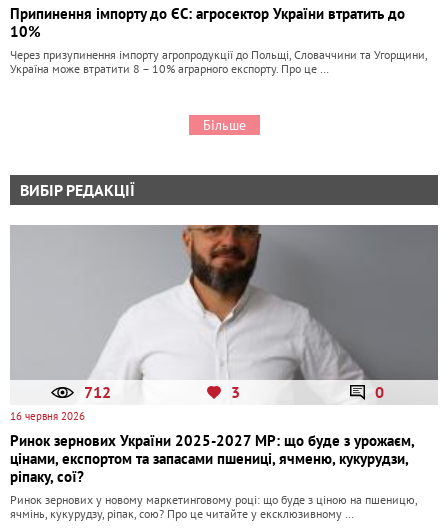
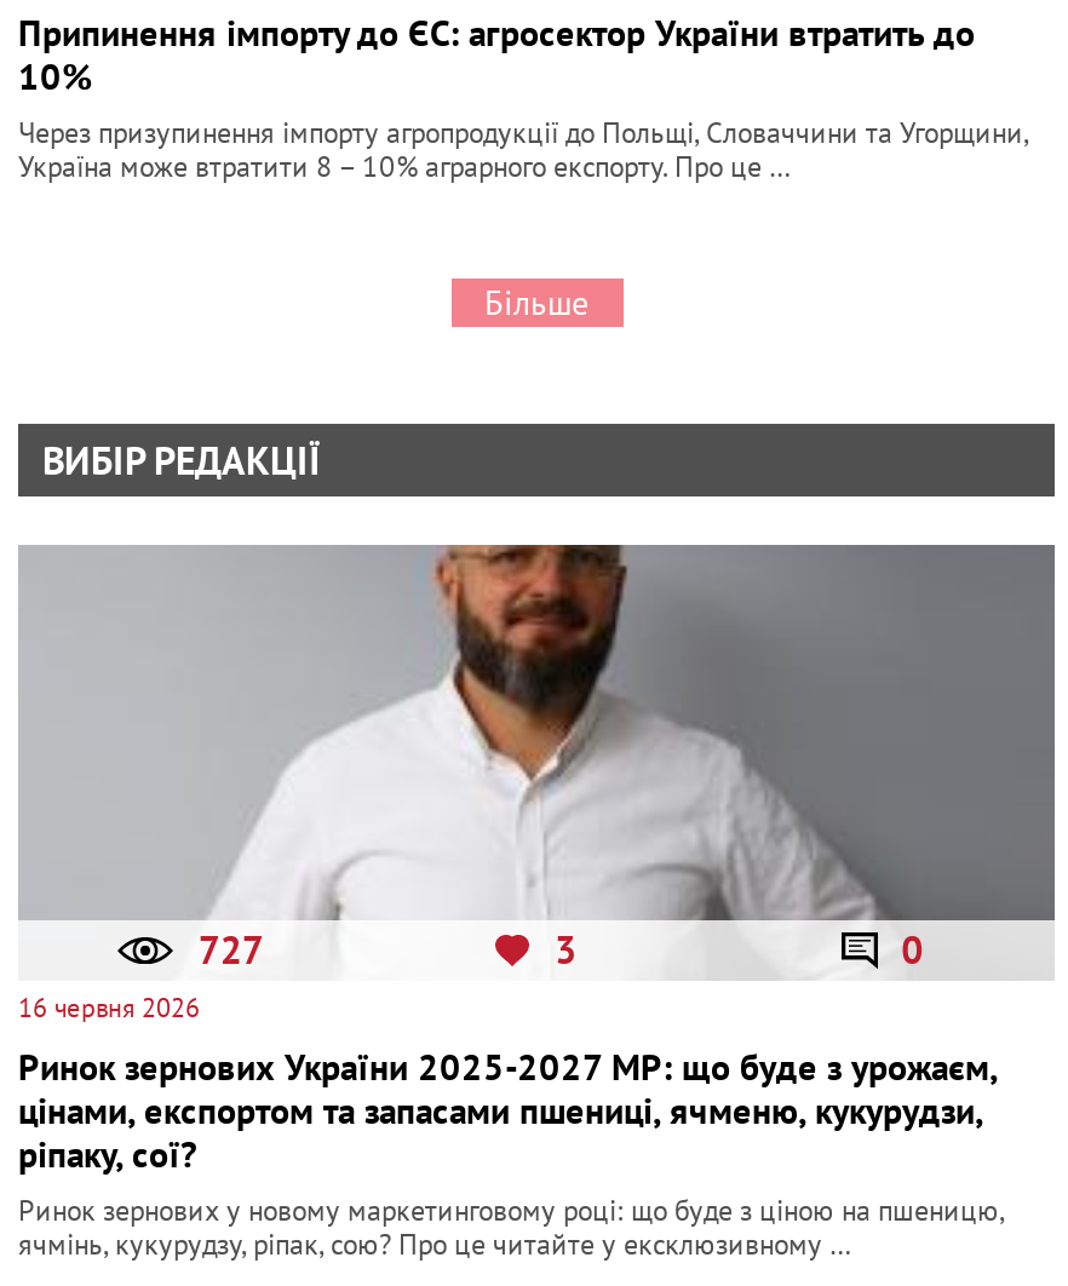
[84,382,111,402] 712 -> [198,925,263,973] 727

